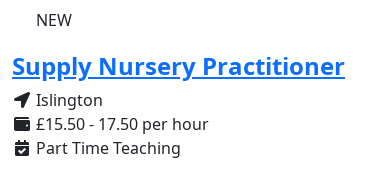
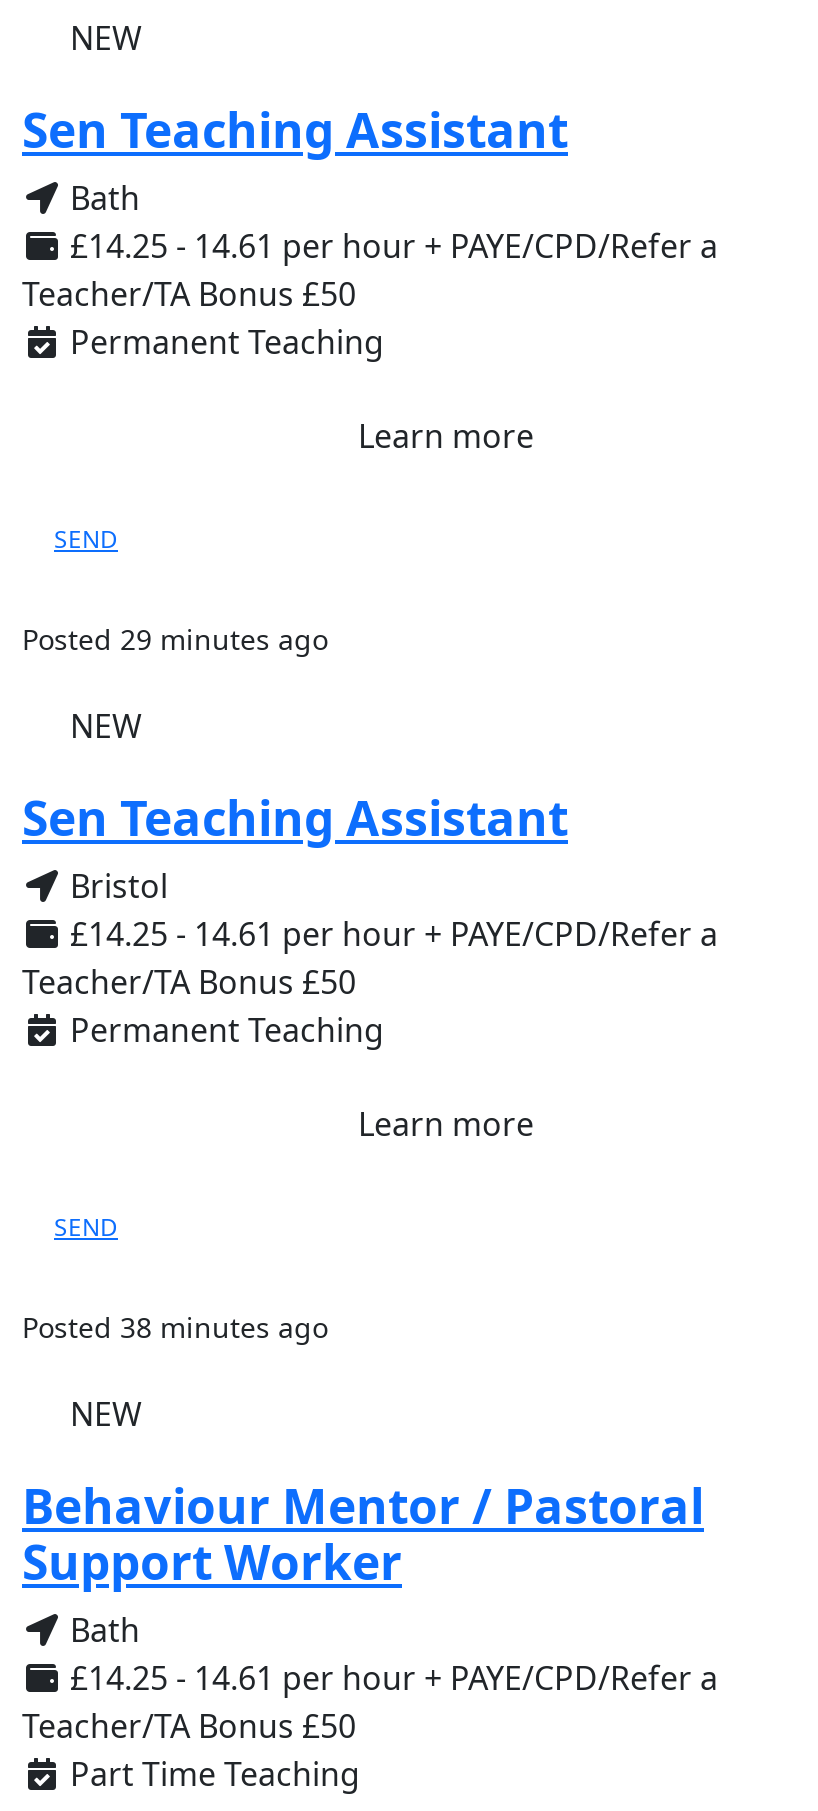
[12,49,345,135] Supply Nursery Practitioner | Islington | £15.50 - 17.50 per hour -> [22,97,718,1749] Sen Teaching Assistant | Bath | £14.25 - 14.61 per hour + PAYE/CPD/Refer a | Teacher/TA Bonus £50 | Permanent Teaching | Learn more | SEND | Posted 29 minutes ago | NEW | Sen Teaching Assistant | Bristol | £14.25 - 14.61 per hour + PAYE/CPD/Refer a | Teacher/TA Bonus £50 | Permanent Teaching | Learn more | SEND | Posted 38 minutes ago | NEW | Behaviour Mentor / Pastoral | Support Worker | Bath | £14.25 - 14.61 per hour + PAYE/CPD/Refer a | Teacher/TA Bonus £50

